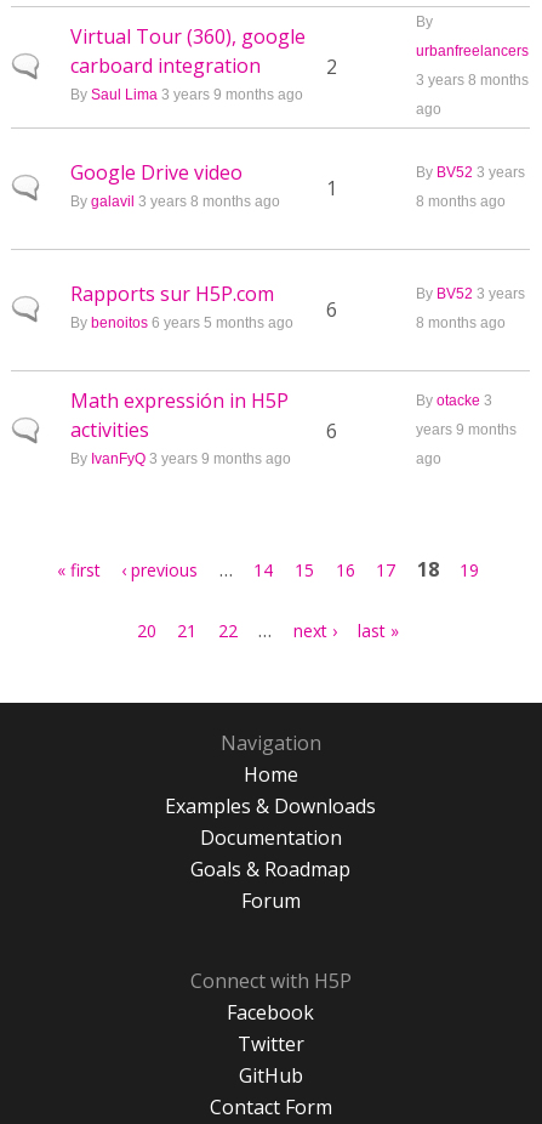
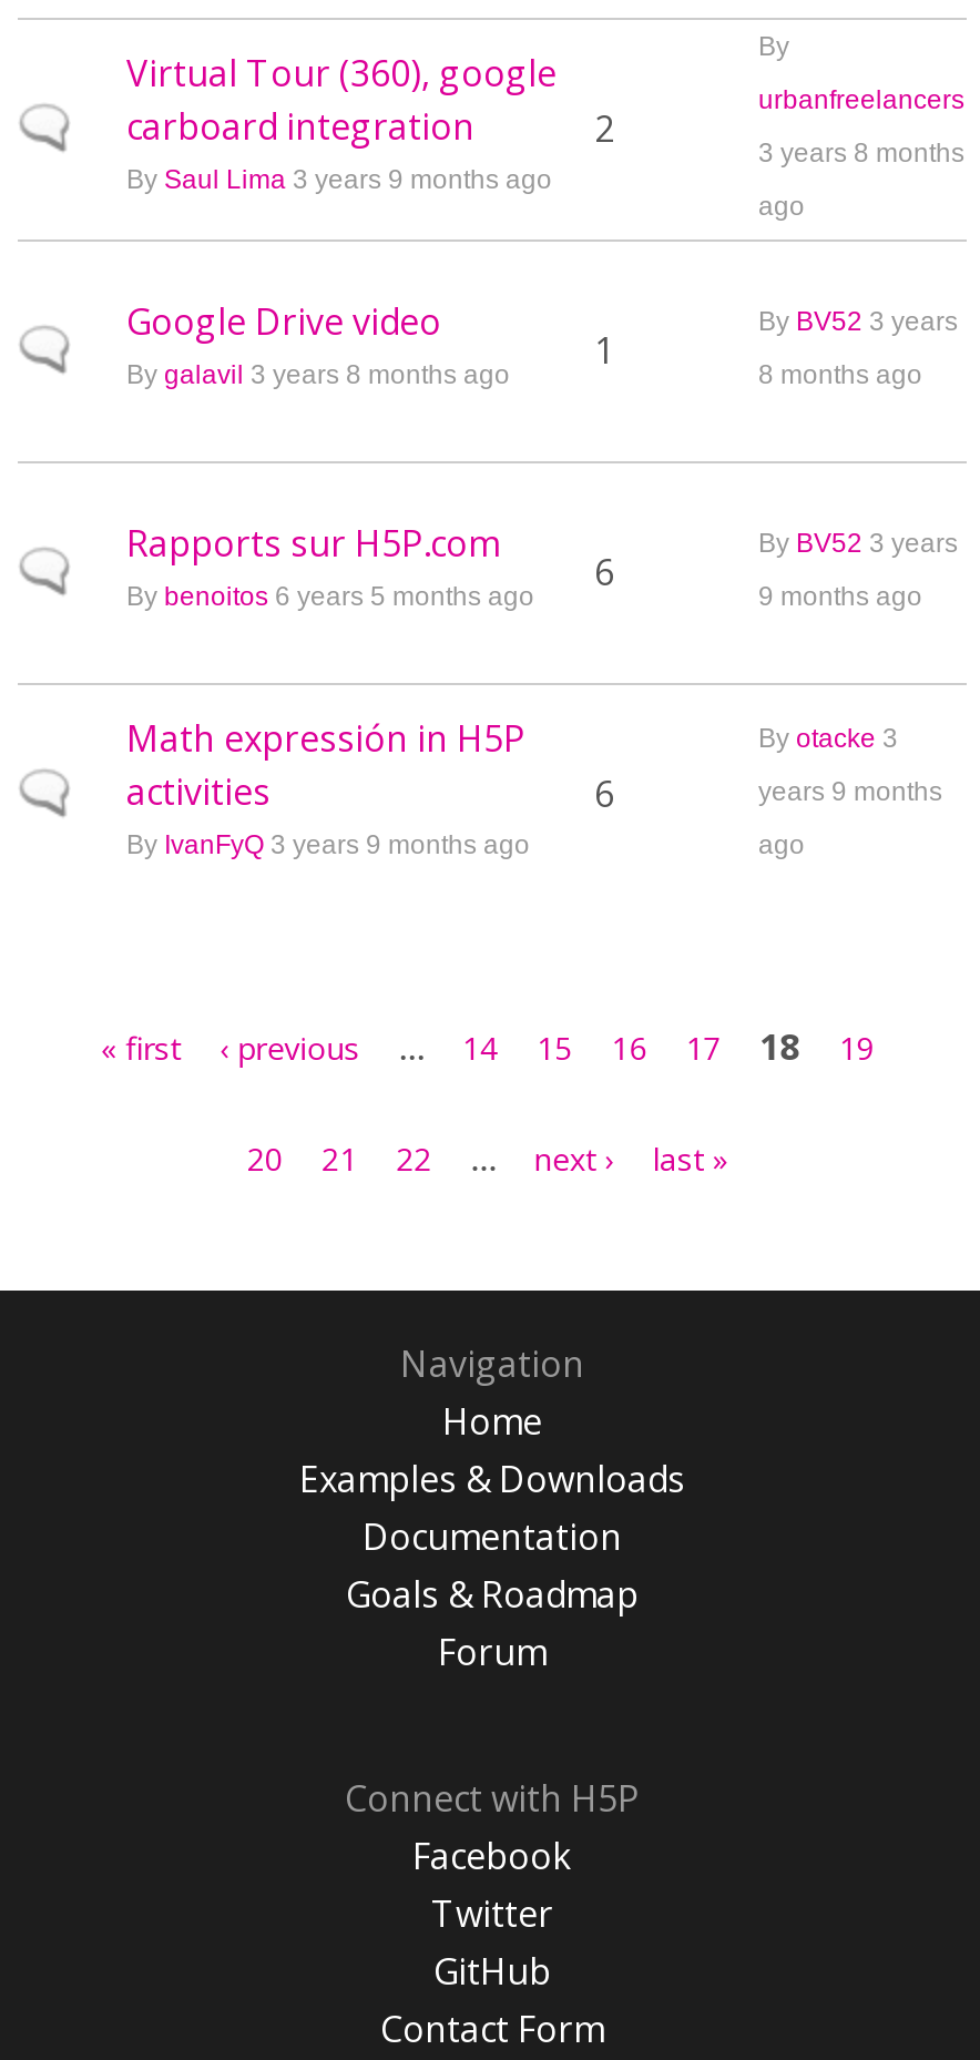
[416,314,506,331] 8 months ago -> [758,581,922,612] 9 months ago

